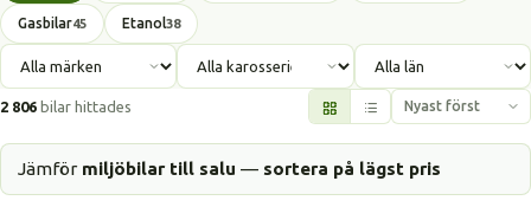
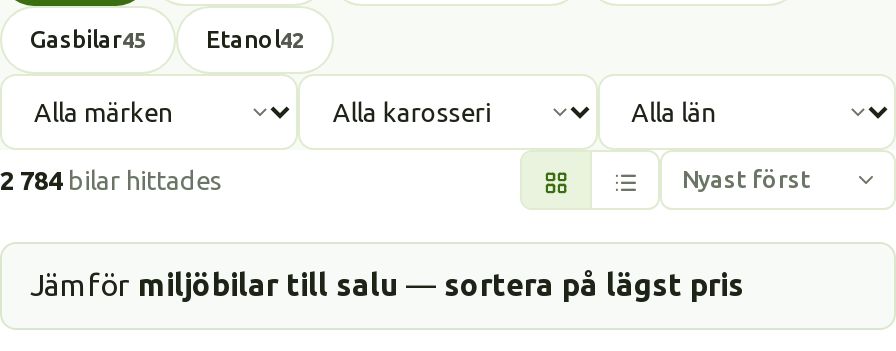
[122,15,180,31] Etanol 38 -> [206,26,304,52] Etanol 42
[0,98,132,114] 2 806 bilar hittades -> [0,165,222,193] 2 784 bilar hittades

